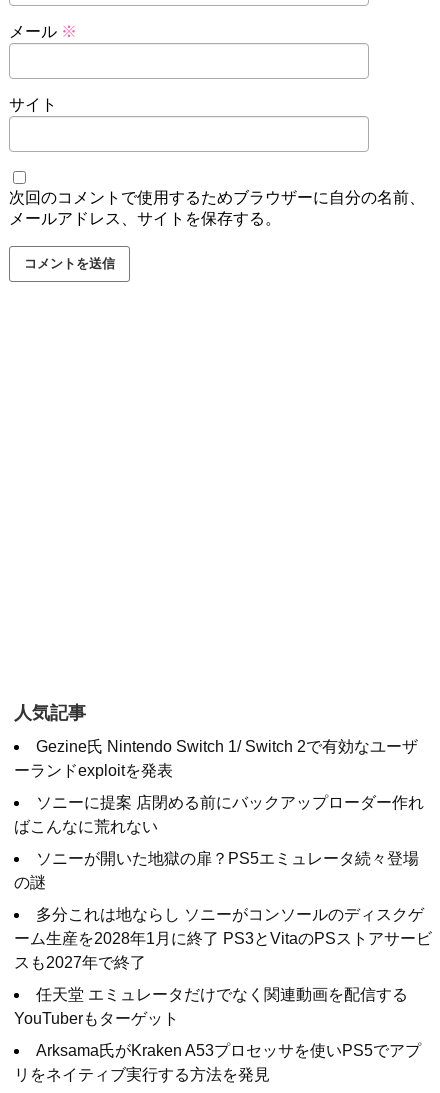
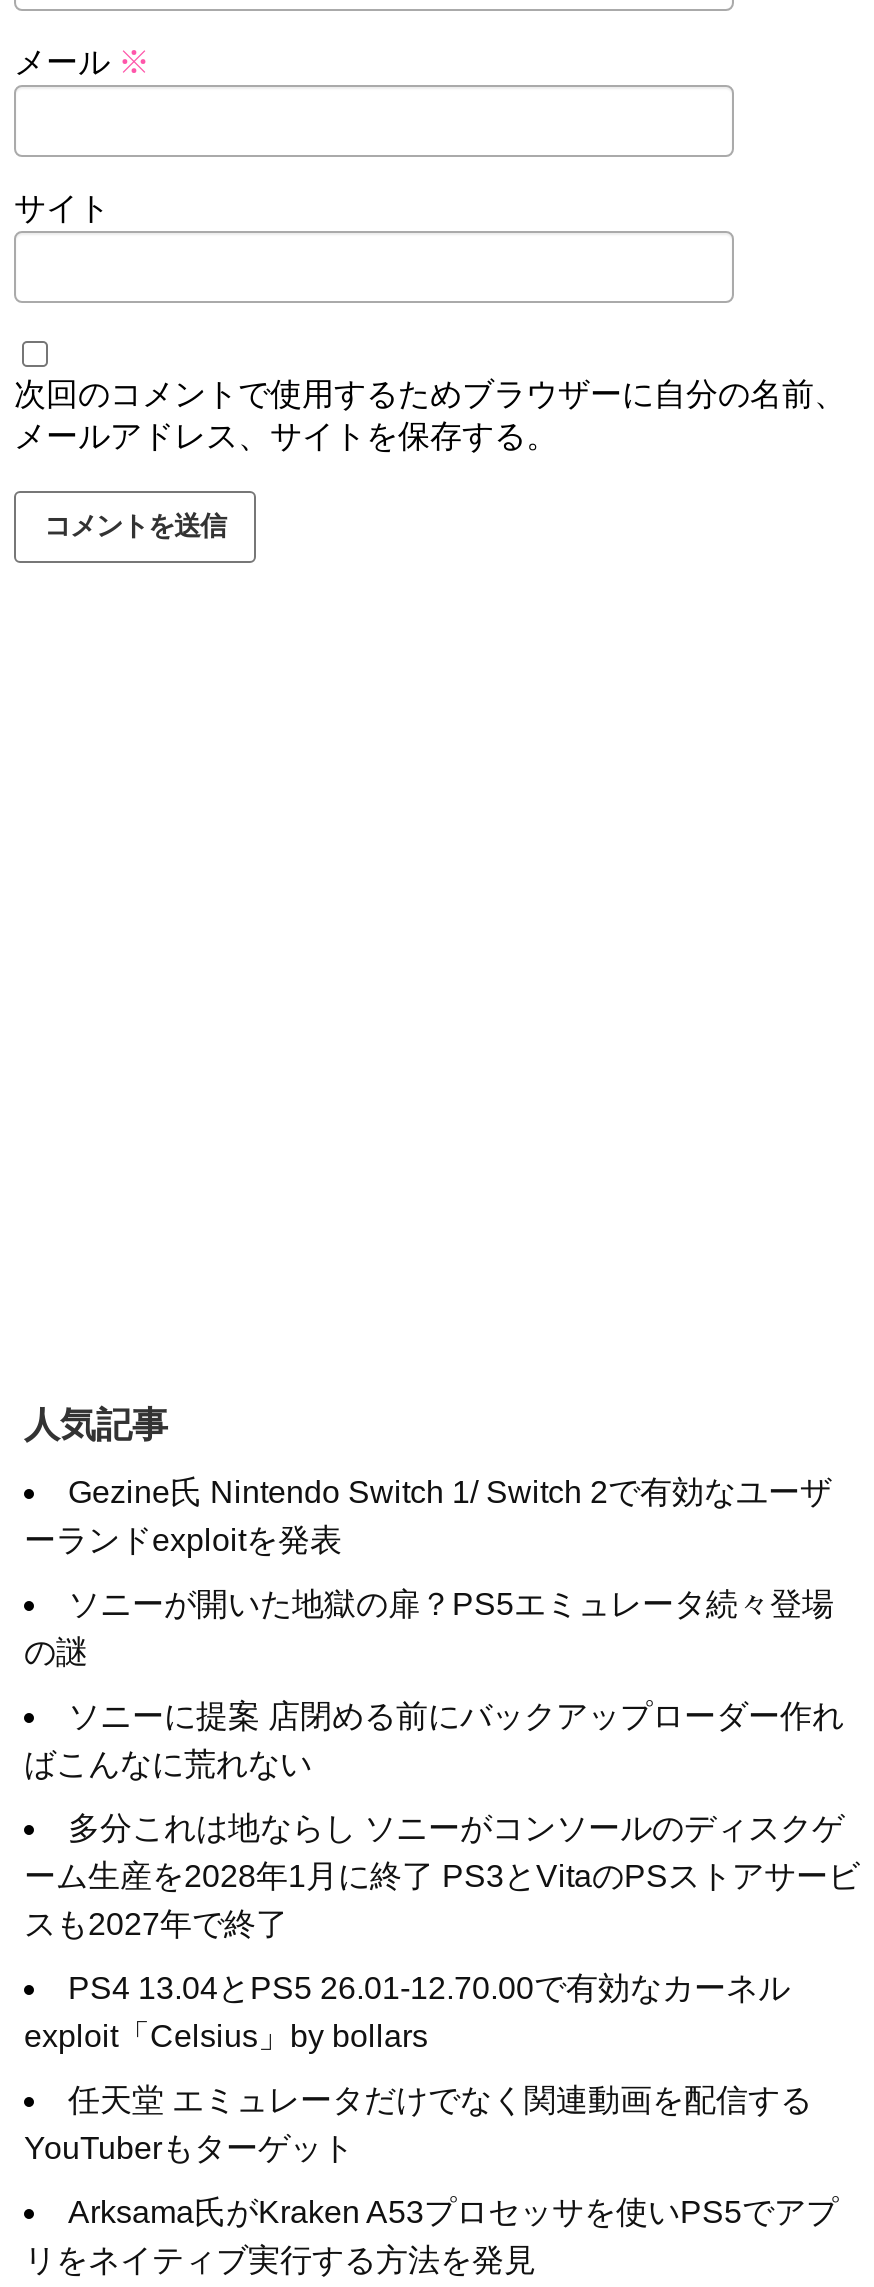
moved [14,850,419,891] -> [24,1588,834,1670]: ソニーが開いた地獄の扉？PS5エミュレータ続々登場 | の謎
none -> [24,1972,790,2054] PS4 13.04とPS5 26.01-12.70.00で有効なカーネル | exploit「Celsius」by bollars

